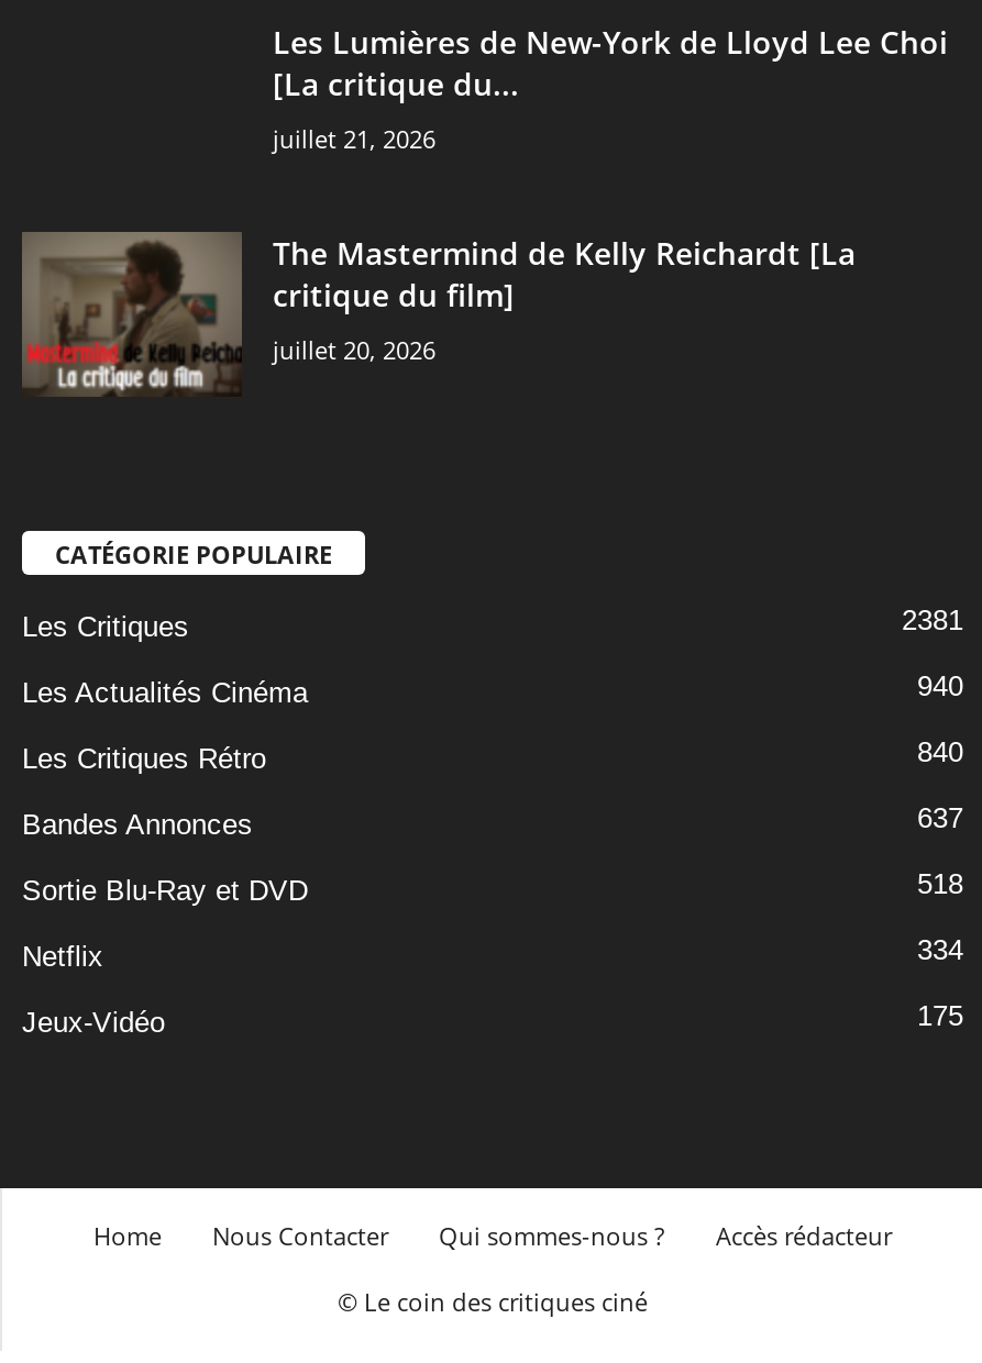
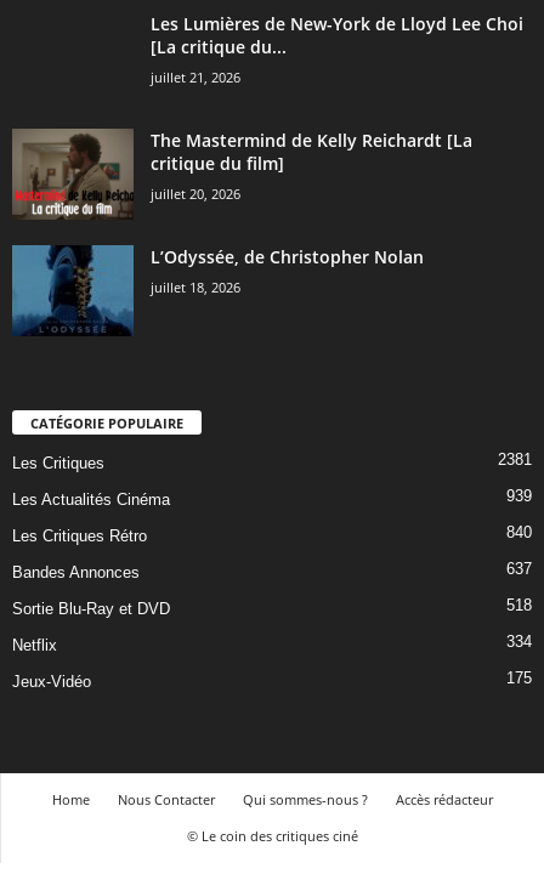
none -> [12,245,424,335] [image] | L’Odyssée, de Christopher Nolan | juillet 18, 2026
[917,670,963,703] 940 -> [506,487,532,505] 939

